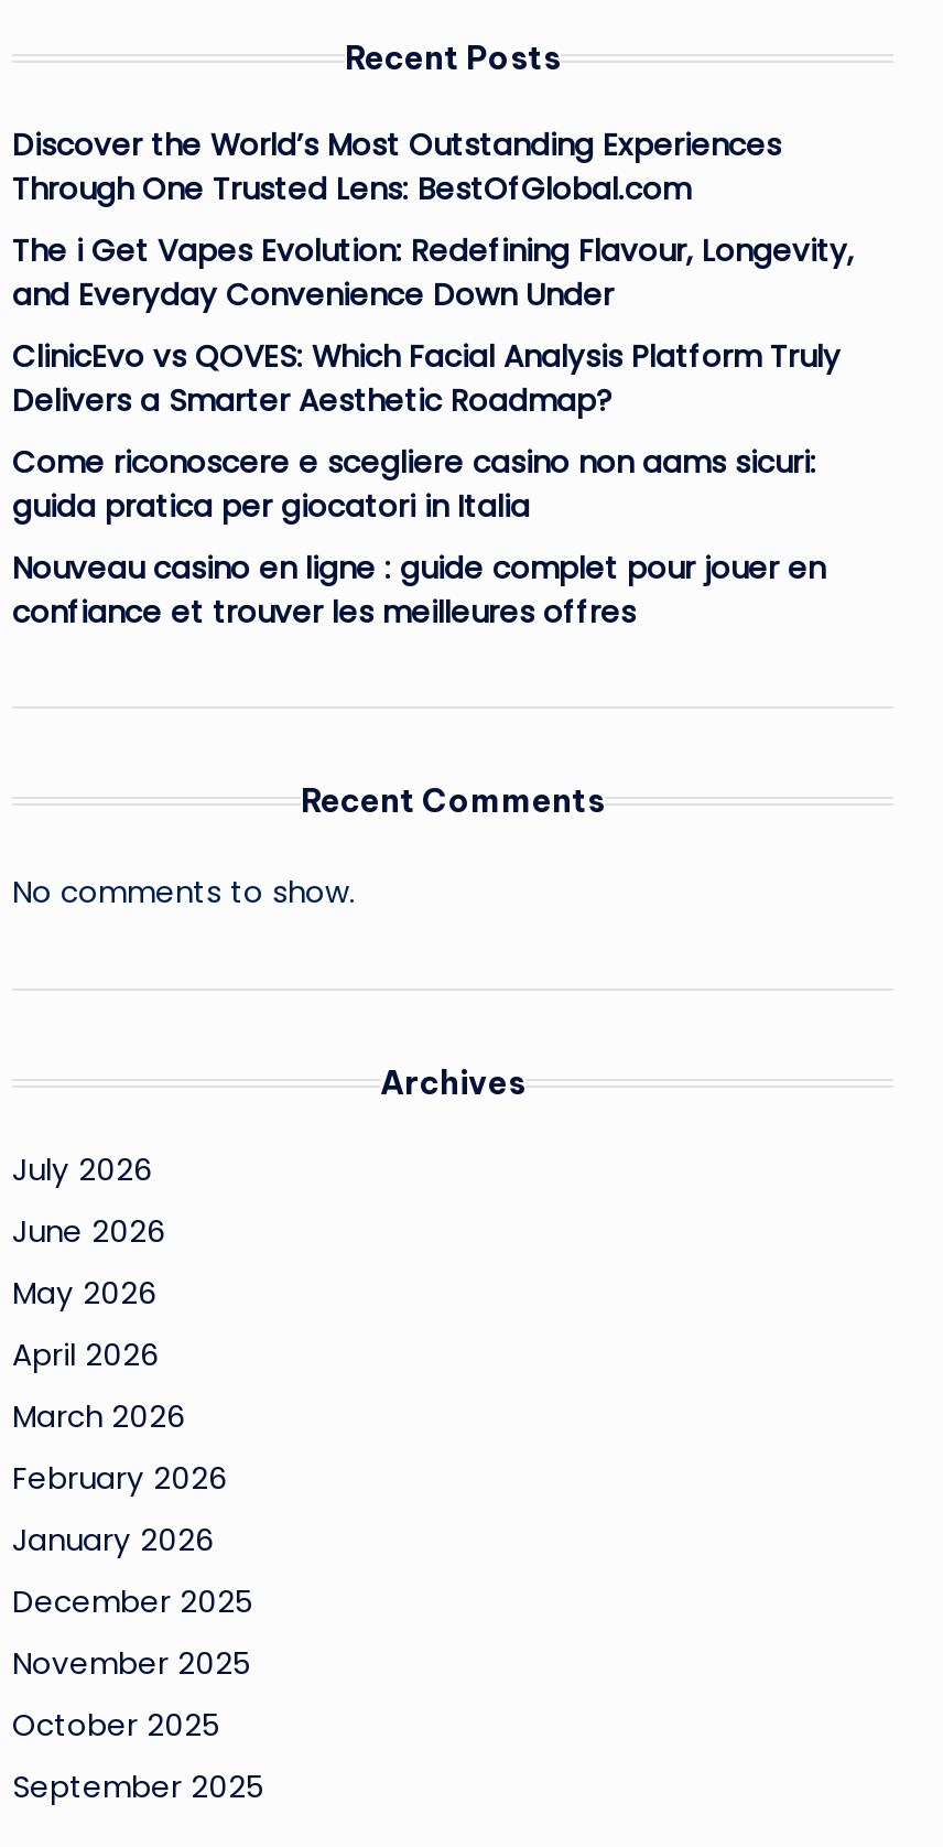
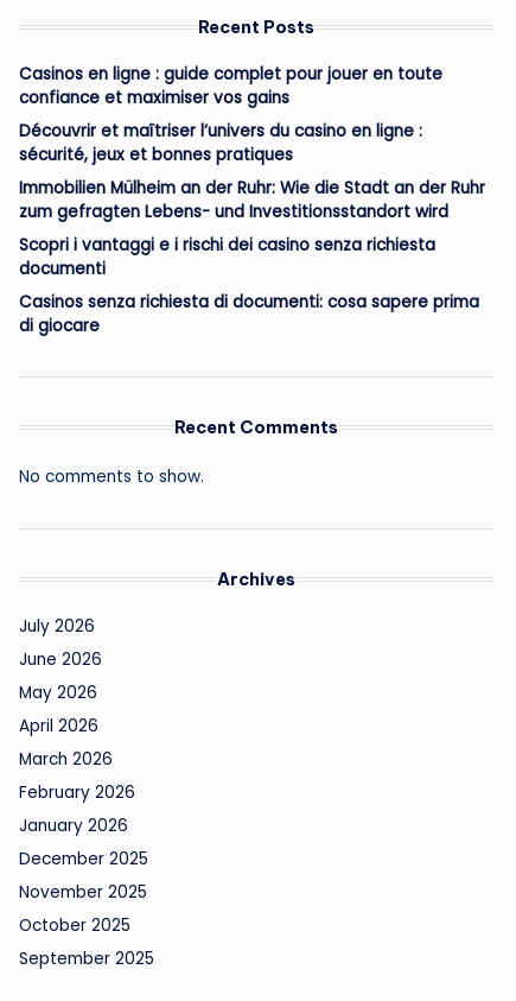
[12,125,781,211] Discover the World’s Most Outstanding Experiences | Through One Trusted Lens: BestOfGlobal.com -> [19,63,442,110] Casinos en ligne : guide complet pour jouer en toute | confiance et maximiser vos gains
[12,231,854,317] The i Get Vapes Evolution: Redefining Flavour, Longevity, | and Everyday Convenience Down Under -> [19,120,422,167] Découvrir et maîtriser l’univers du casino en ligne : | sécurité, jeux et bonnes pratiques
[12,337,841,423] ClinicEvo vs QOVES: Which Facial Analysis Platform Truly | Delivers a Smarter Aesthetic Roadmap? -> [19,177,485,224] Immobilien Mülheim an der Ruhr: Wie die Stadt an der Ruhr | zum gefragten Lebens- und Investitionsstandort wird
[12,443,816,529] Come riconoscere e scegliere casino non aams sicuri: | guida pratica per giocatori in Italia -> [19,234,435,281] Scopri i vantaggi e i rischi dei casino senza richiesta | documenti
[12,548,825,634] Nouveau casino en ligne : guide complet pour jouer en | confiance et trouver les meilleures offres -> [19,291,479,338] Casinos senza richiesta di documenti: cosa sapere prima | di giocare

